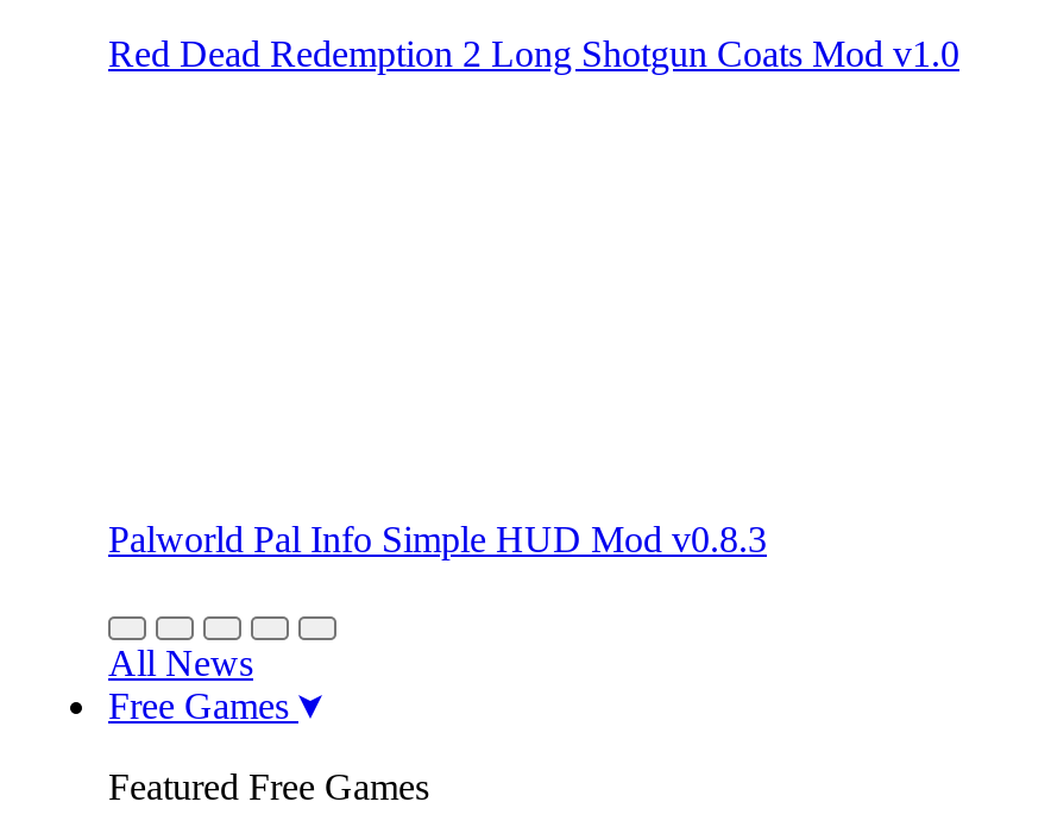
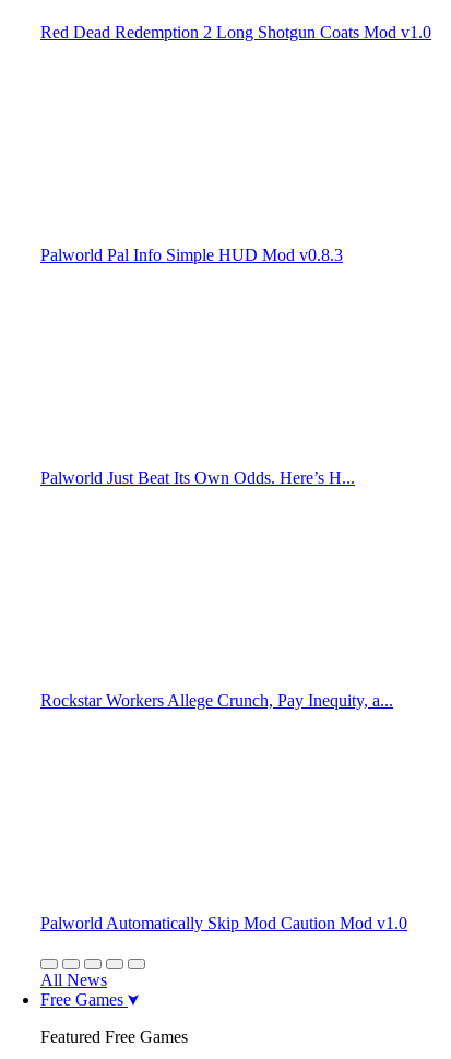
none -> [40,468,355,487] Palworld Just Beat Its Own Odds. Here’s H...
none -> [40,691,393,710] Rockstar Workers Allege Crunch, Pay Inequity, a...
none -> [40,914,407,932] Palworld Automatically Skip Mod Caution Mod v1.0

